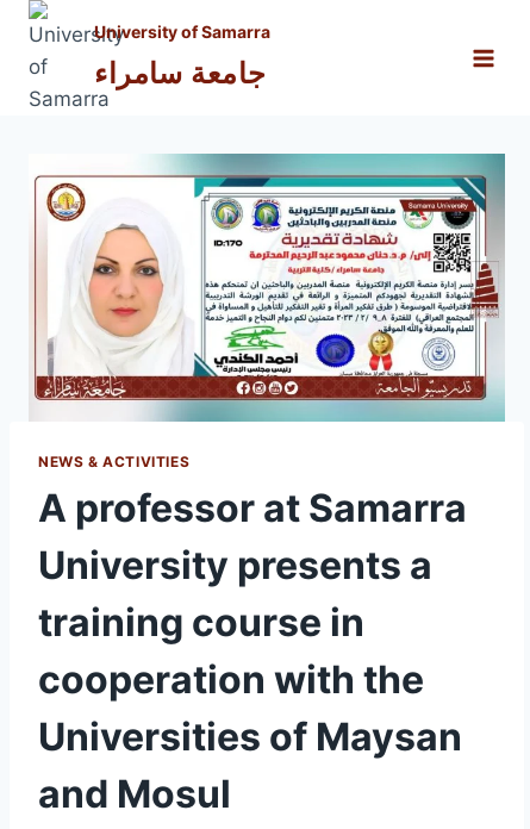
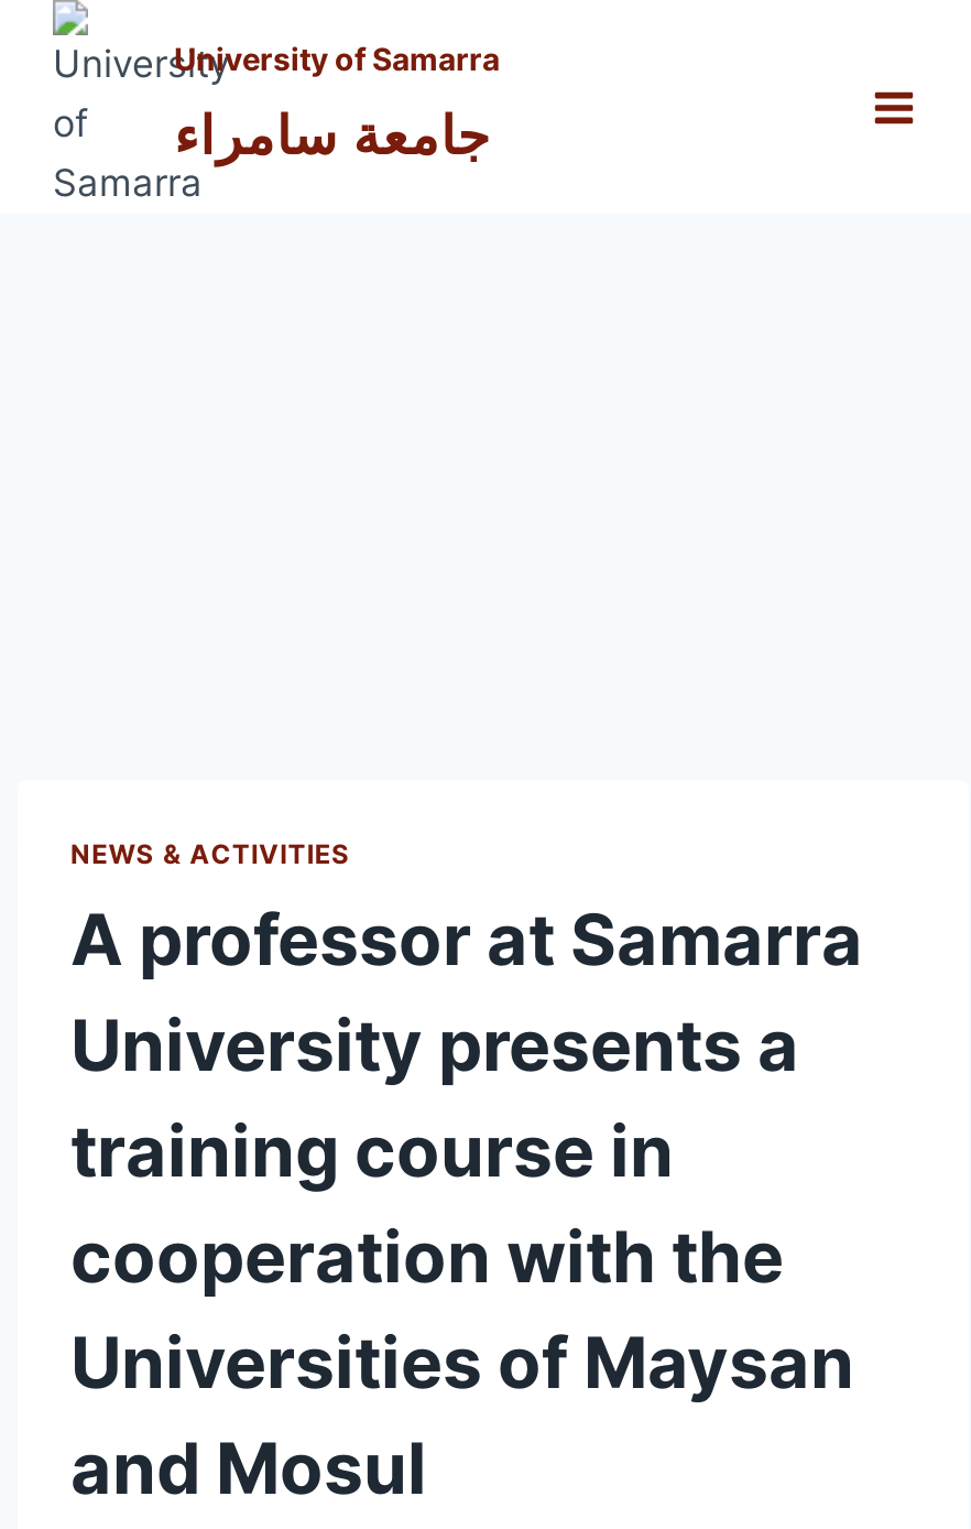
[30,152,506,423] [image] -> none

